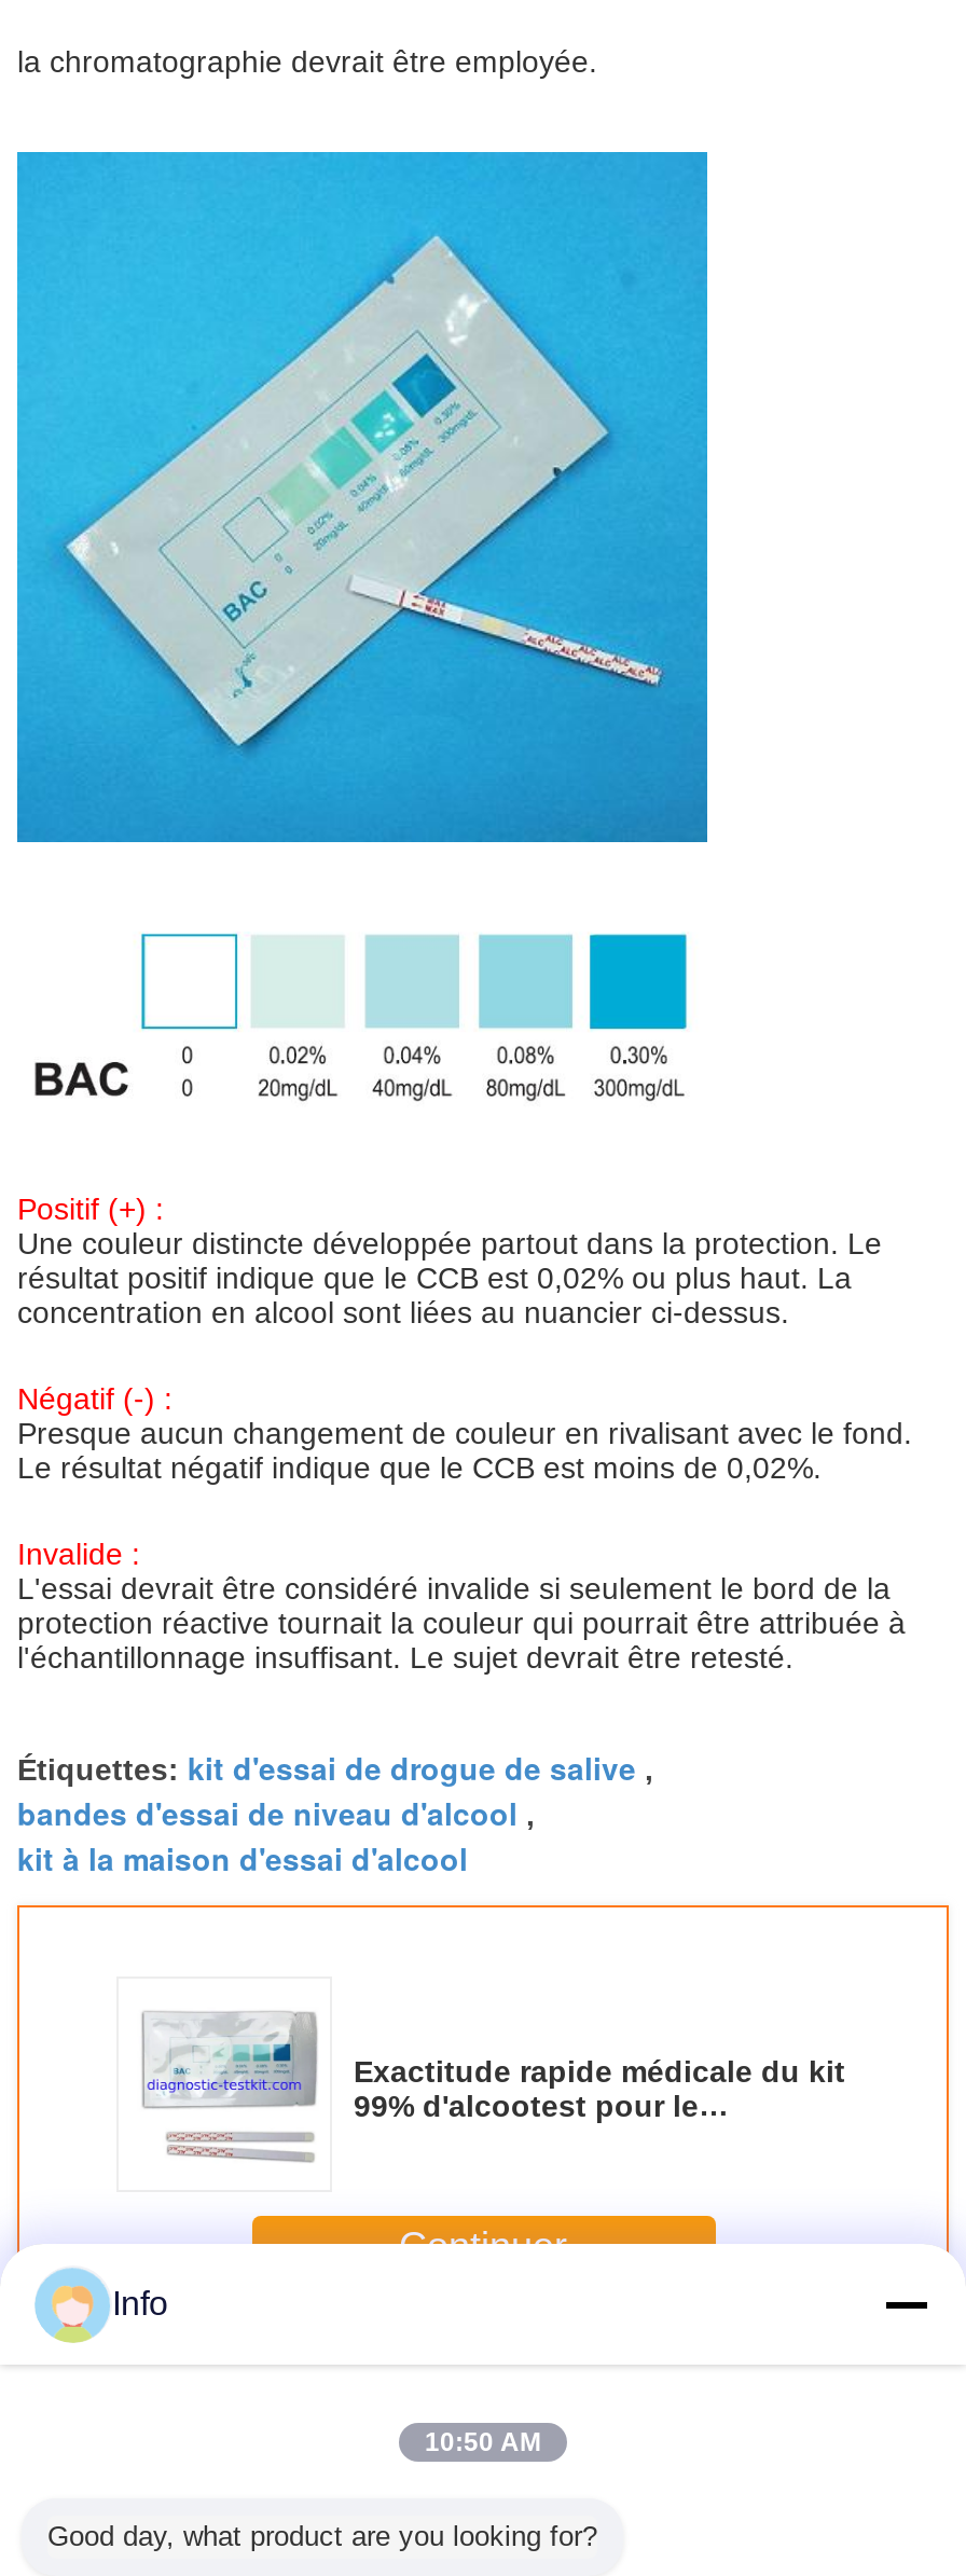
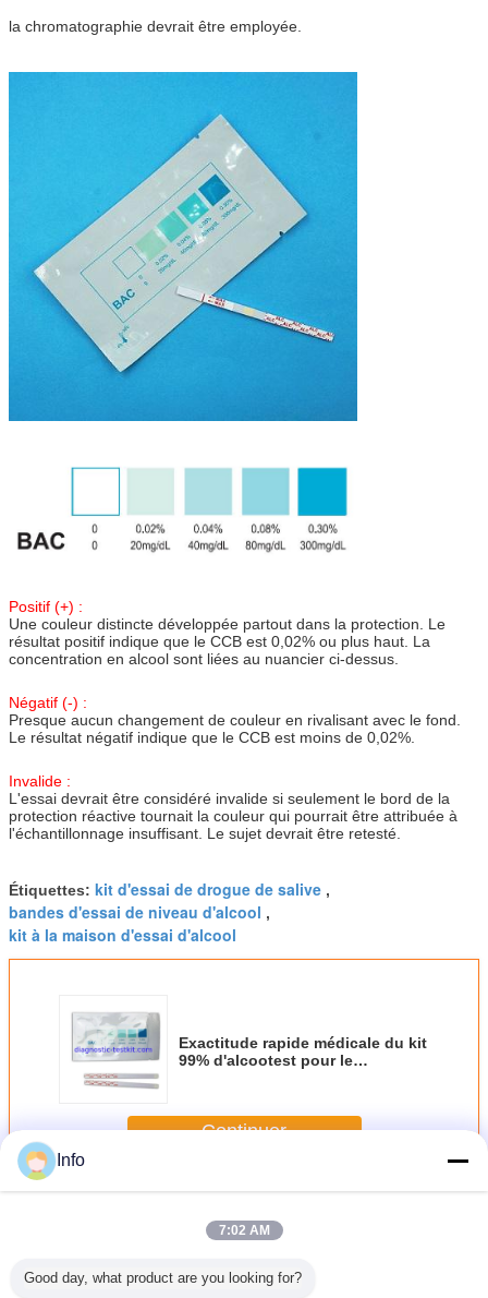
[425,2427,541,2457] 10:50 AM -> [218,1223,270,1238] 7:02 AM

